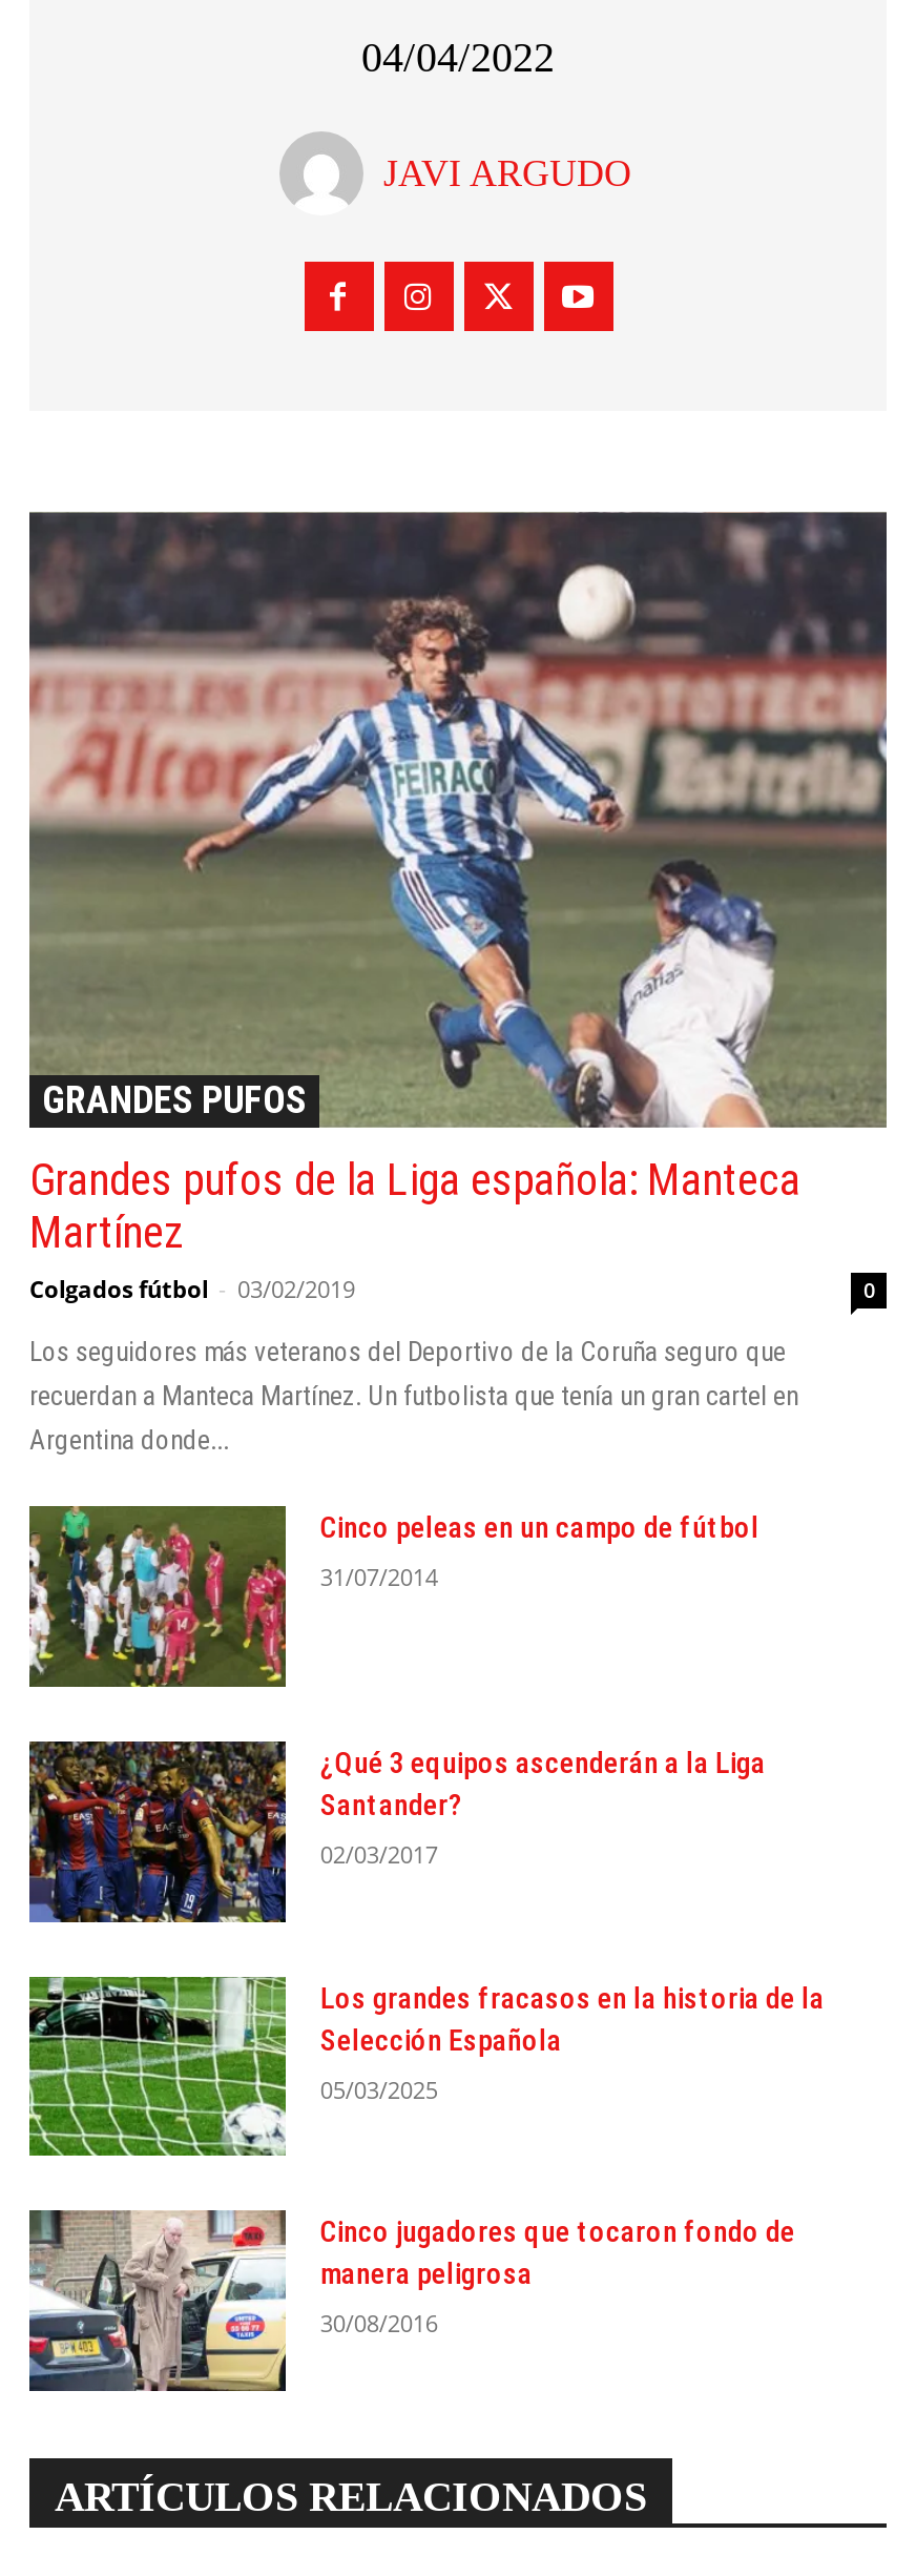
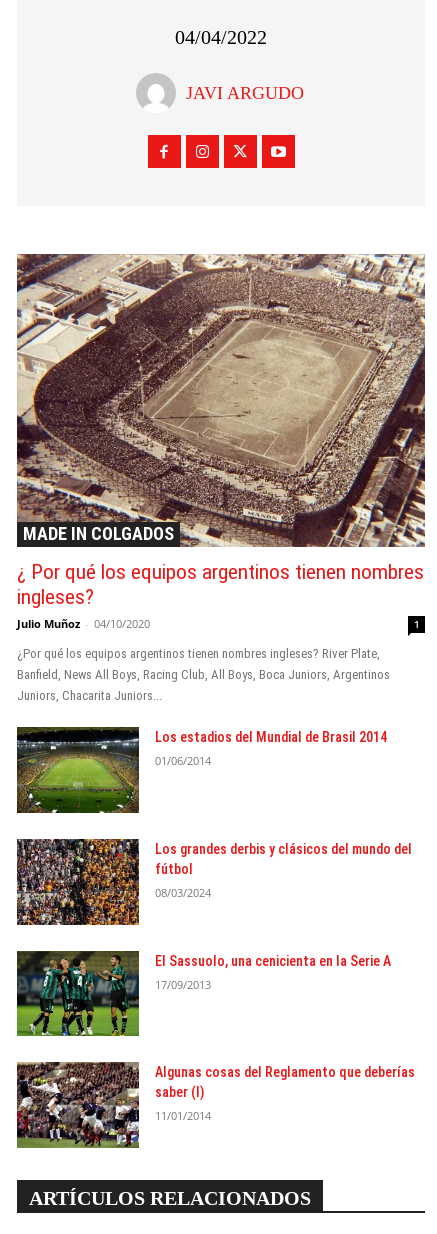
[27,510,889,1128] [image] | GRANDES PUFOS -> [16,253,426,548] [image] | MADE IN COLGADOS
[29,1156,876,1305] Grandes pufos de la Liga española: Manteca | Martínez | Colgados fútbol - 03/02/2019 | 0 -> [17,560,424,631] ¿ Por qué los equipos argentinos tienen nombres | ingleses? | Julio Muñoz - 04/10/2020 | 1
[29,1337,798,1456] Los seguidores más veteranos del Deportivo de la Coruña seguro que | recuerdan a Manteca Martínez. Un futbolista que tenía un gran cartel en | Argentina donde... -> [17,646,390,703] ¿Por qué los equipos argentinos tienen nombres ingleses? River Plate, | Banfield, News All Boys, Racing Club, All Boys, Boca Juniors, Argentinos | Juniors, Chacarita Juniors...
[27,1504,759,1689] [image] | Cinco peleas en un campo de fútbol -> [16,727,387,814] [image] | Los estadios del Mundial de Brasil 2014
[320,1562,438,1593] 31/07/2014 -> [155,753,211,768] 01/06/2014
[27,1739,766,1924] [image] | ¿Qué 3 equipos ascenderán a la Liga | Santander? -> [16,838,412,926] [image] | Los grandes derbis y clásicos del mundo del | fútbol
[320,1838,438,1870] 02/03/2017 -> [155,885,211,900] 08/03/2024
[27,1975,824,2156] [image] | Los grandes fracasos en la historia de la | Selección Española -> [16,950,391,1036] [image] | El Sassuolo, una cenicienta en la Serie A
[320,2073,438,2105] 05/03/2025 -> [155,977,211,992] 17/09/2013
[27,2208,795,2393] [image] | Cinco jugadores que tocaron fondo de | manera peligrosa -> [16,1061,415,1149] [image] | Algunas cosas del Reglamento que deberías | saber (I)
[320,2308,438,2339] 30/08/2016 -> [155,1108,211,1123] 11/01/2014

